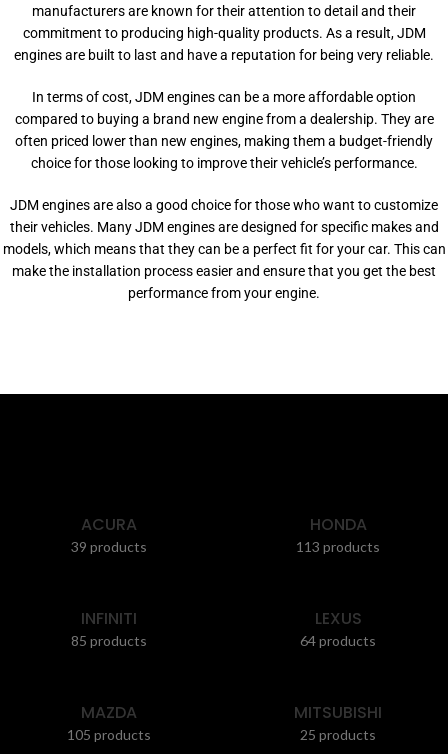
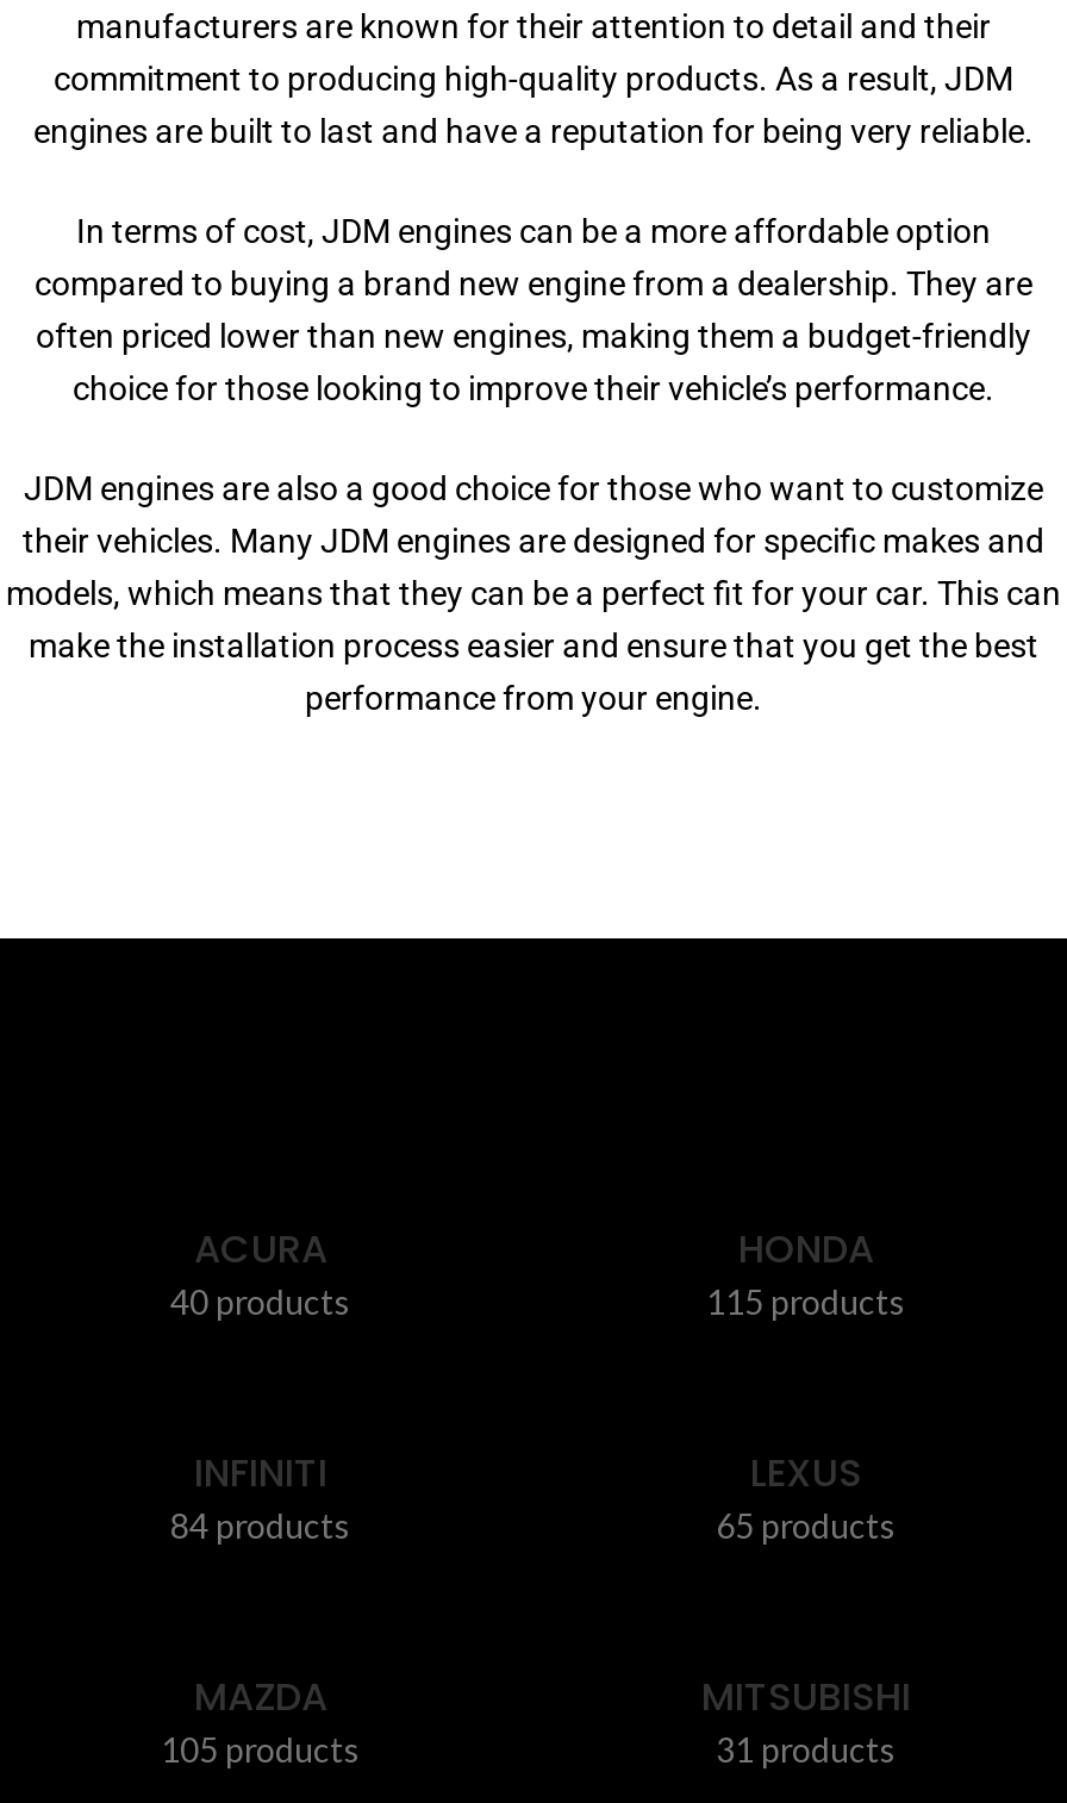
[71,538,147,555] 39 products -> [170,1281,351,1322] 40 products
[296,538,380,555] 113 products -> [706,1281,906,1322] 115 products
[71,632,147,649] 85 products -> [170,1505,351,1546] 84 products
[300,632,376,649] 64 products -> [716,1505,897,1546] 65 products
[300,726,376,743] 25 products -> [716,1729,897,1770] 31 products

